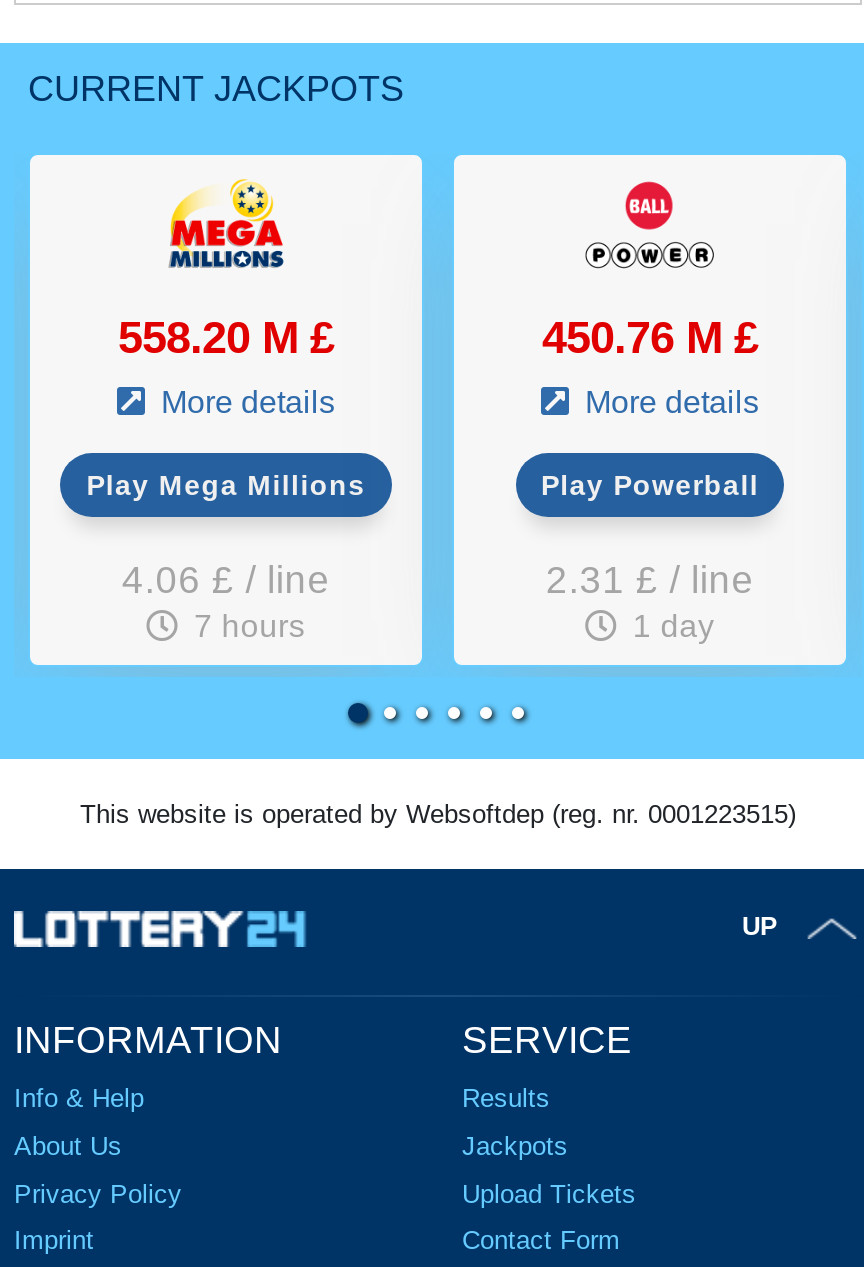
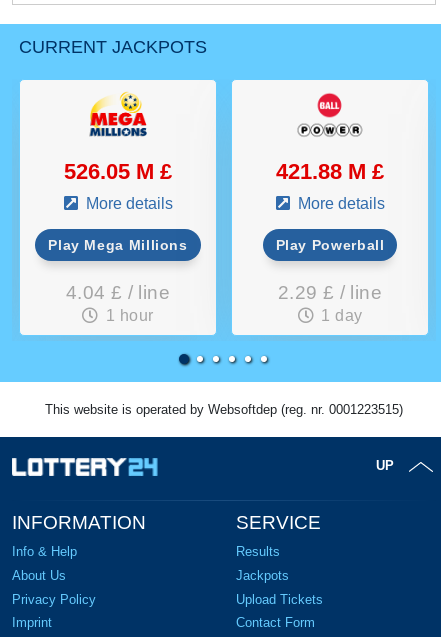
[118,313,334,363] 558.20 M £ -> [64,159,172,184] 526.05 M £
[542,313,758,363] 450.76 M £ -> [276,159,384,184] 421.88 M £
[122,559,330,643] 4.06 £ / line | 7 hours -> [66,282,170,324] 4.04 £ / line | 1 hour
[546,559,754,601] 2.31 £ / line -> [278,282,382,303] 2.29 £ / line

